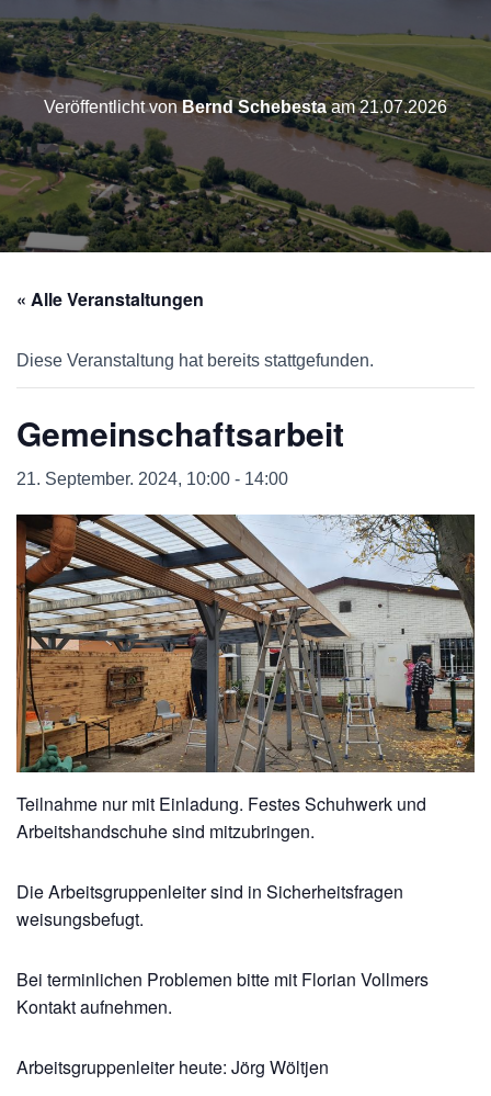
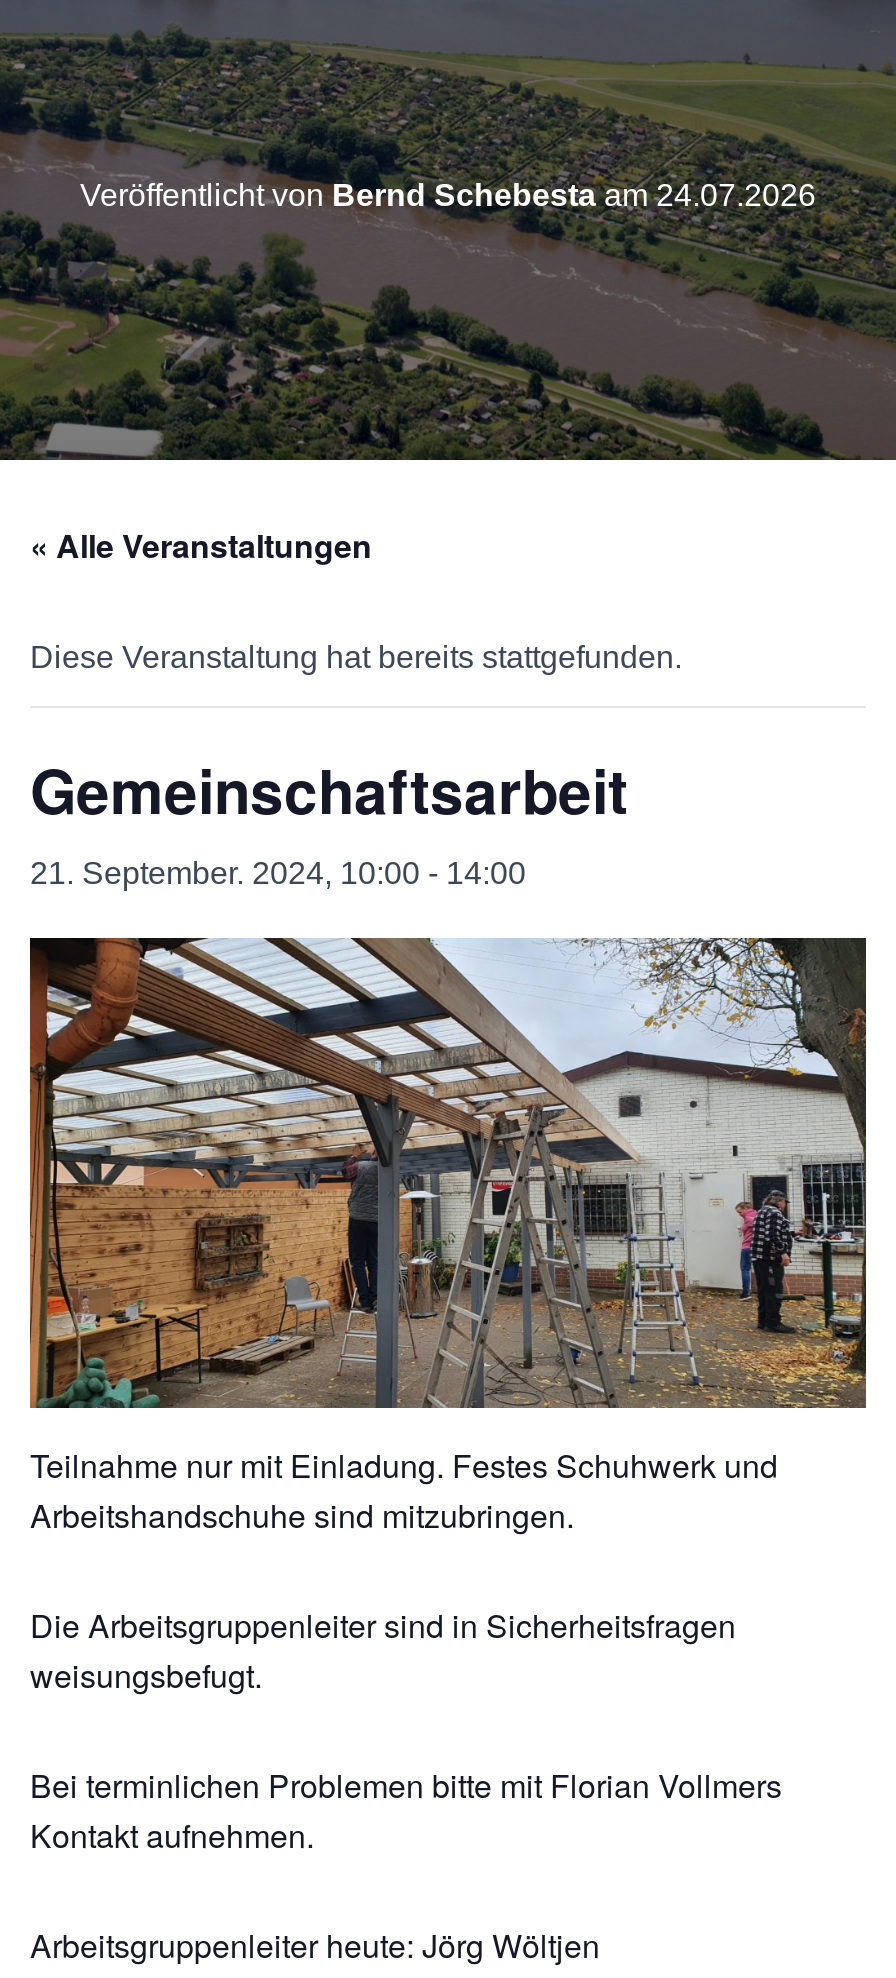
[44,98,447,116] Veröffentlicht von Bernd Schebesta am 21.07.2026 -> [80,178,816,212] Veröffentlicht von Bernd Schebesta am 24.07.2026

